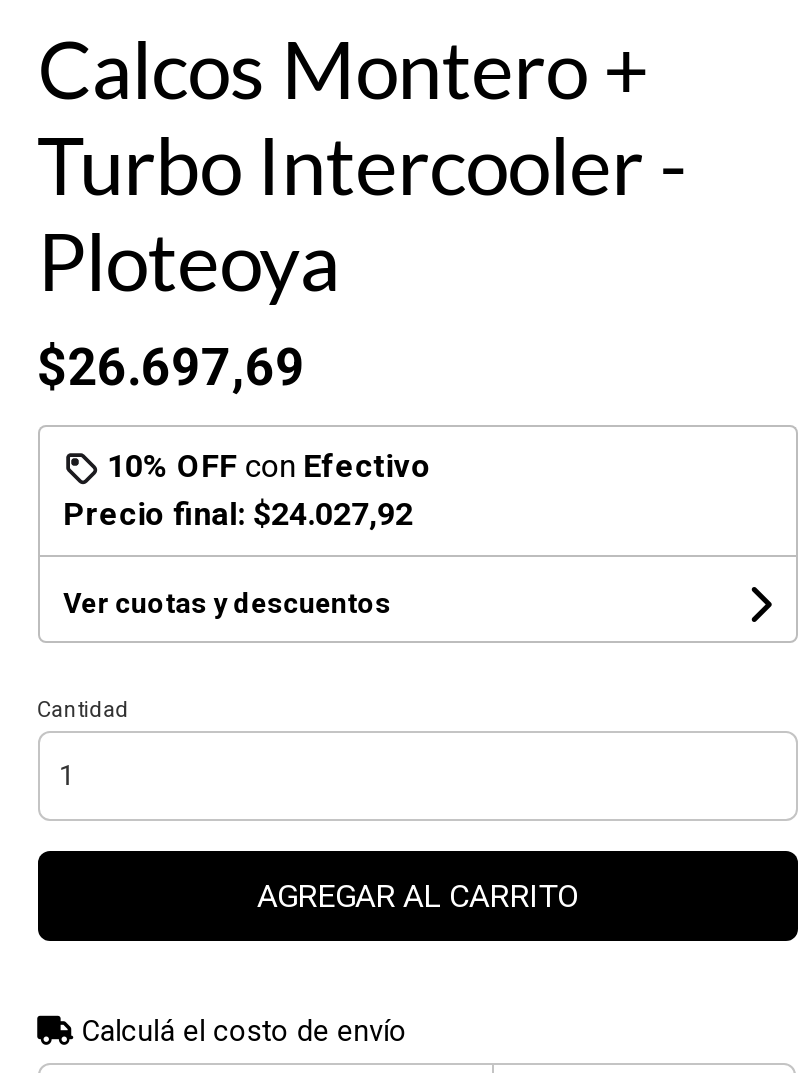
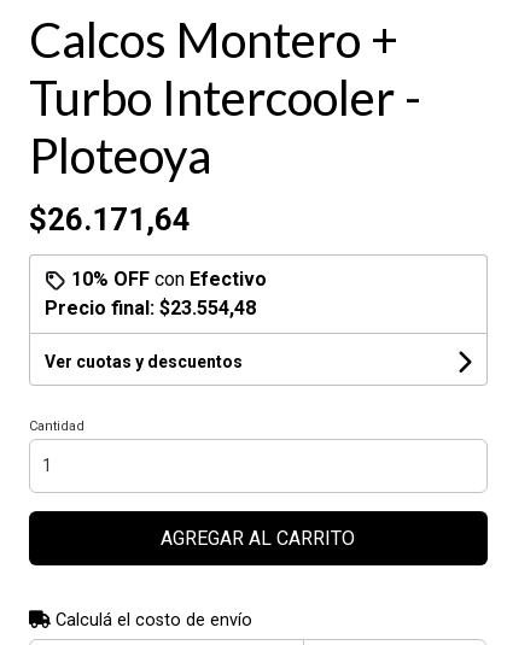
[37,337,305,397] $26.697,69 -> [28,201,190,237] $26.171,64
[63,495,413,533] Precio final: $24.027,92 -> [44,296,255,319] Precio final: $23.554,48

